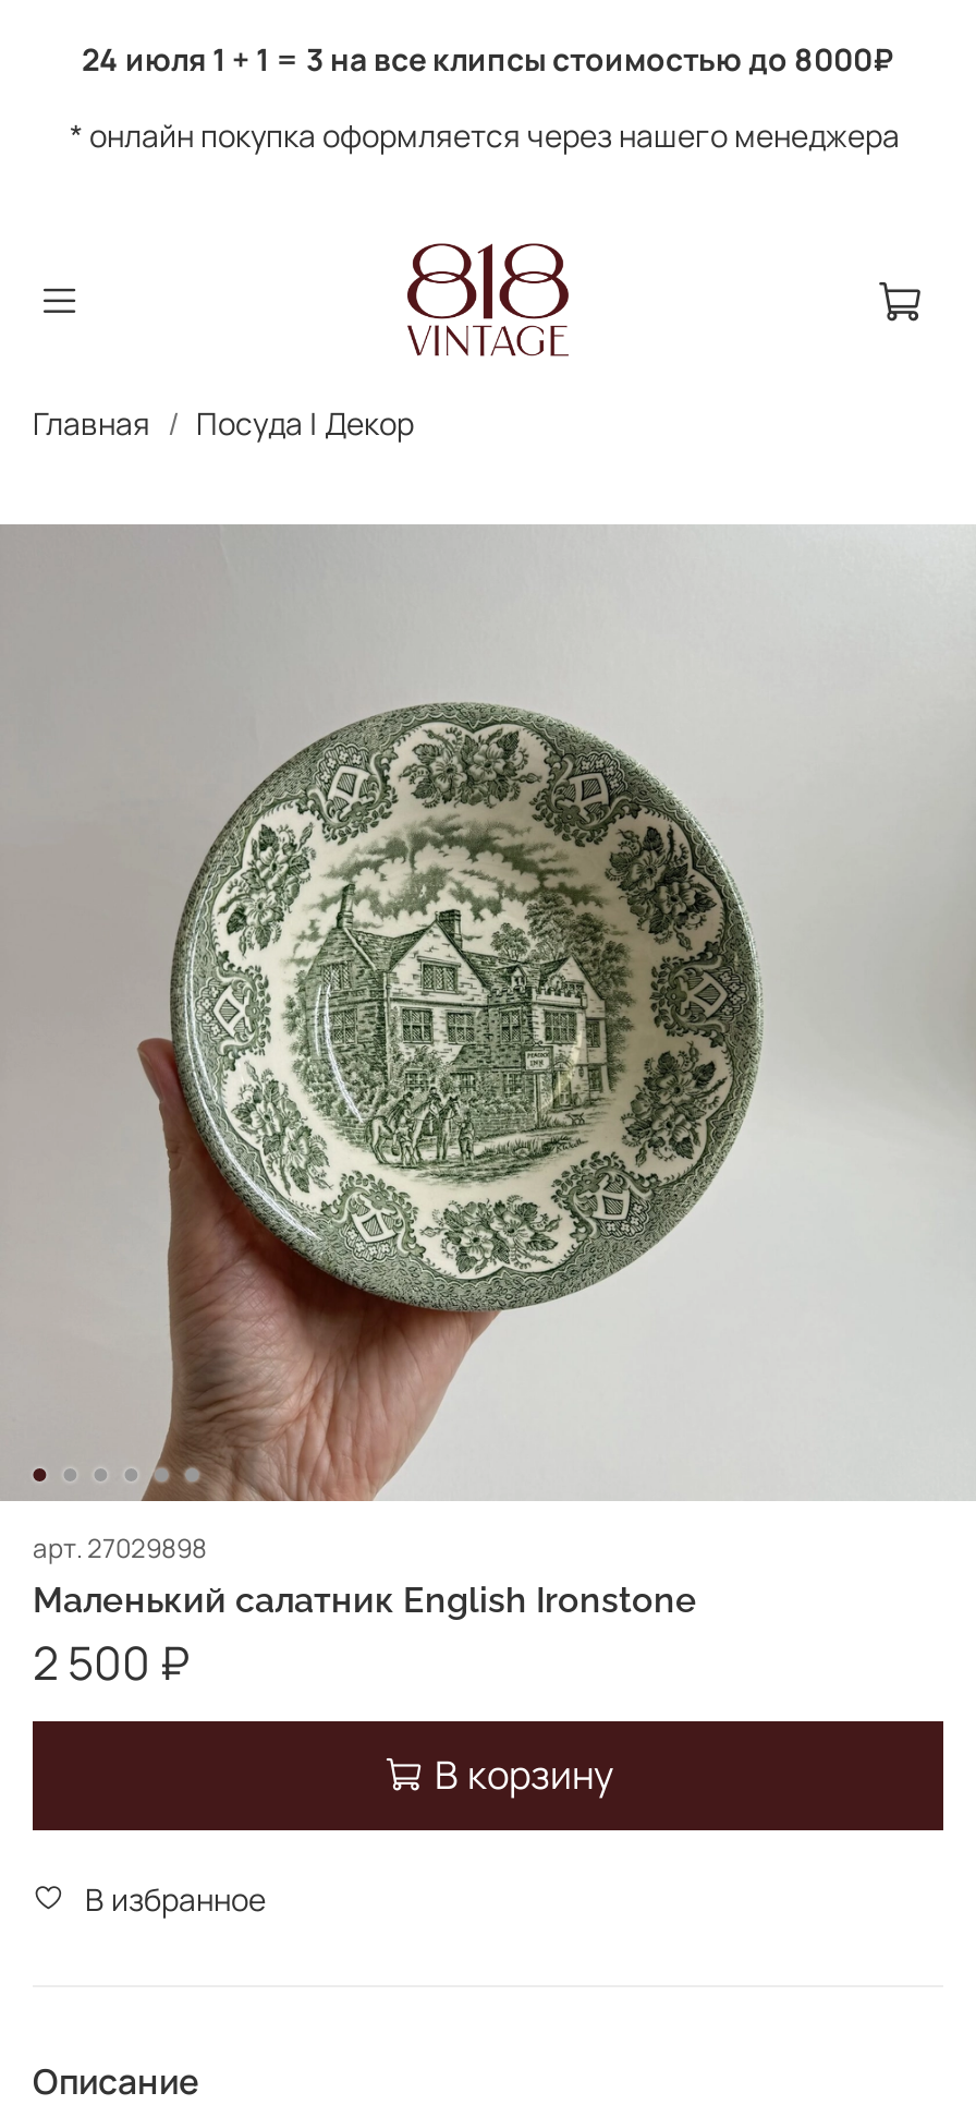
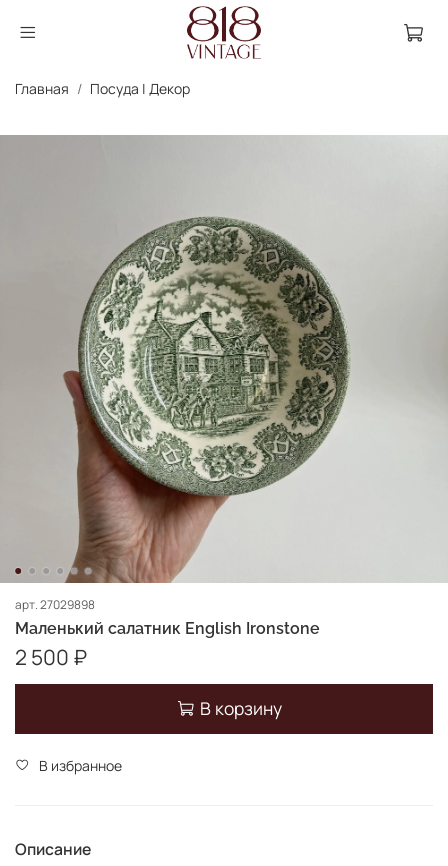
[70,38,906,156] 24 июля 1 + 1 = 3 на все клипсы стоимостью до 8000₽ | * онлайн покупка оформляется через нашего менеджера -> none

